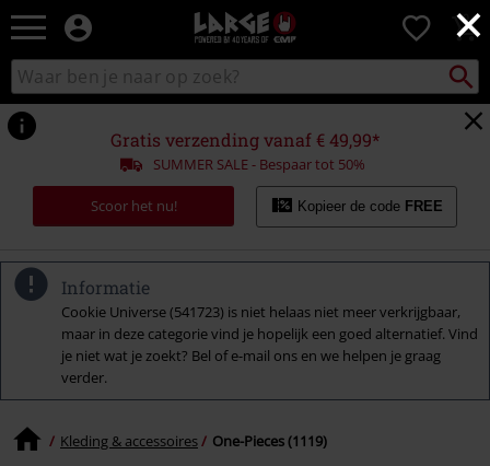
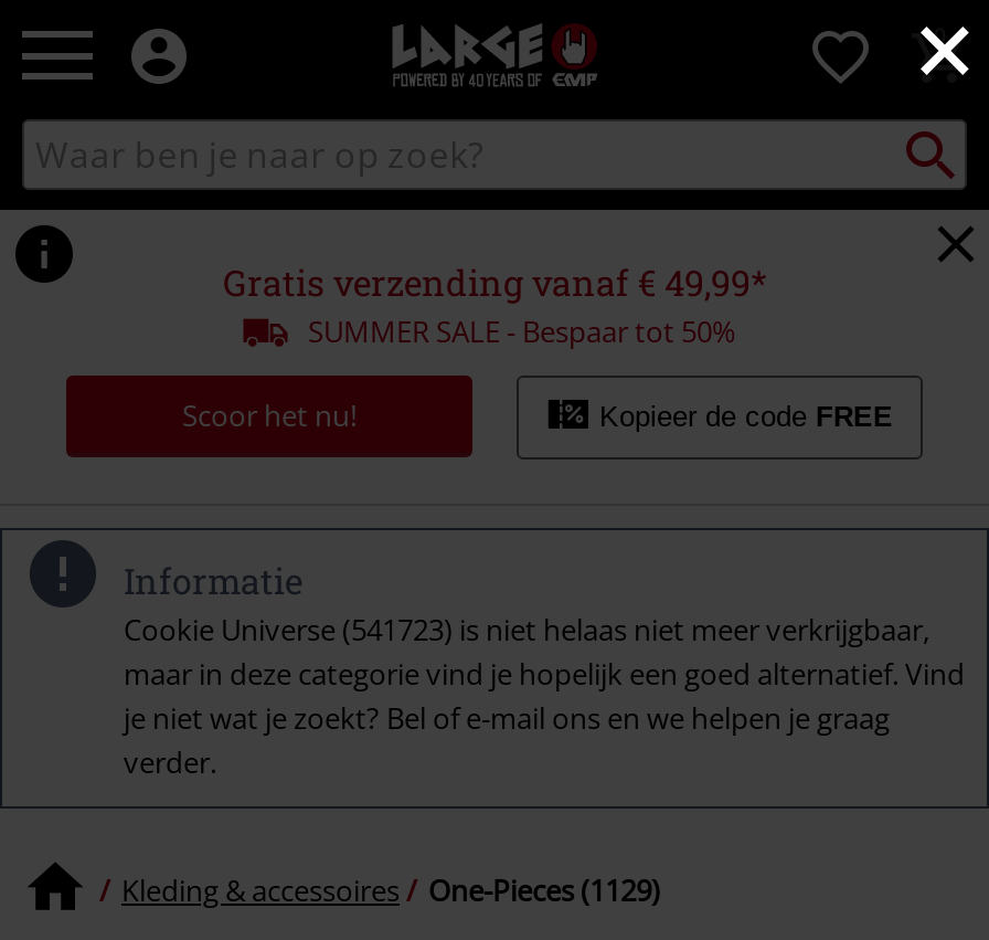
[60,431,327,451] Kleding & accessoires One-Pieces (1119) -> [121,871,660,910] Kleding & accessoires One-Pieces (1129)

